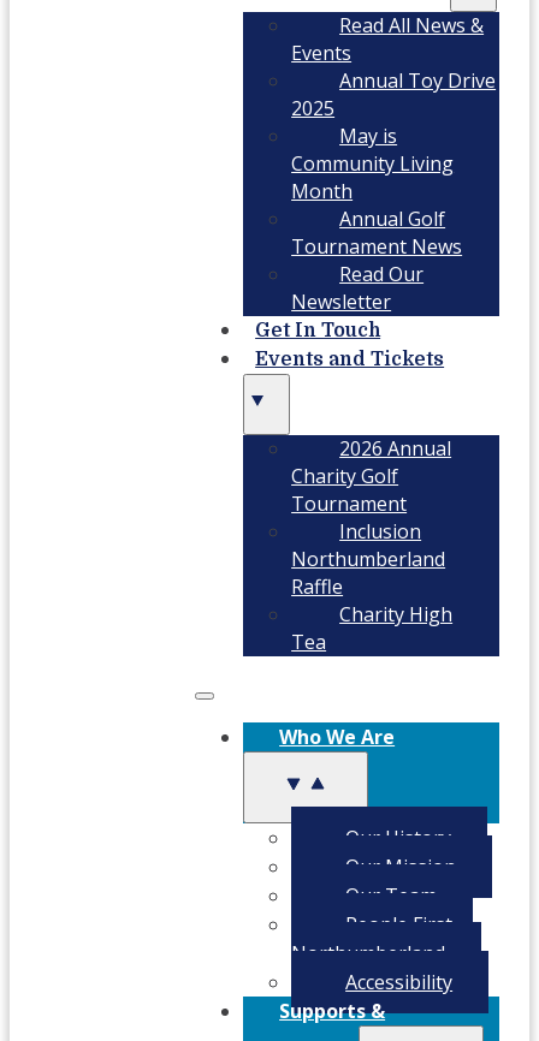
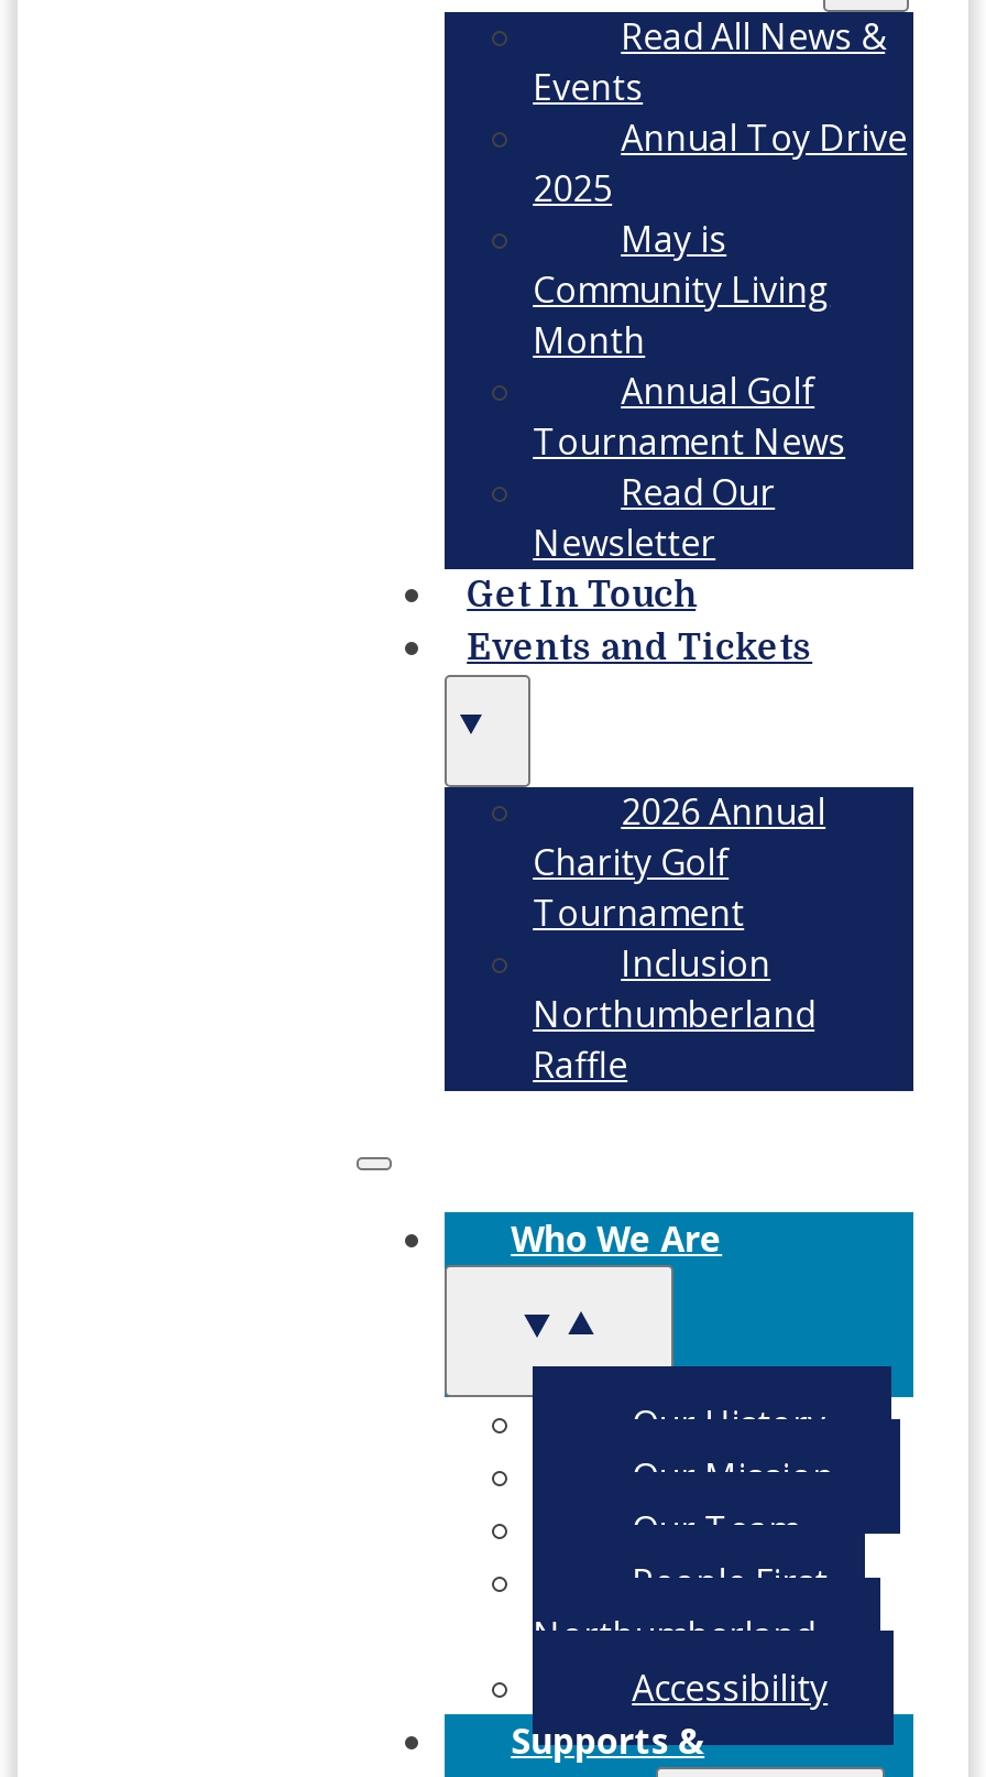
[291,601,452,655] Charity High | Tea -> none

